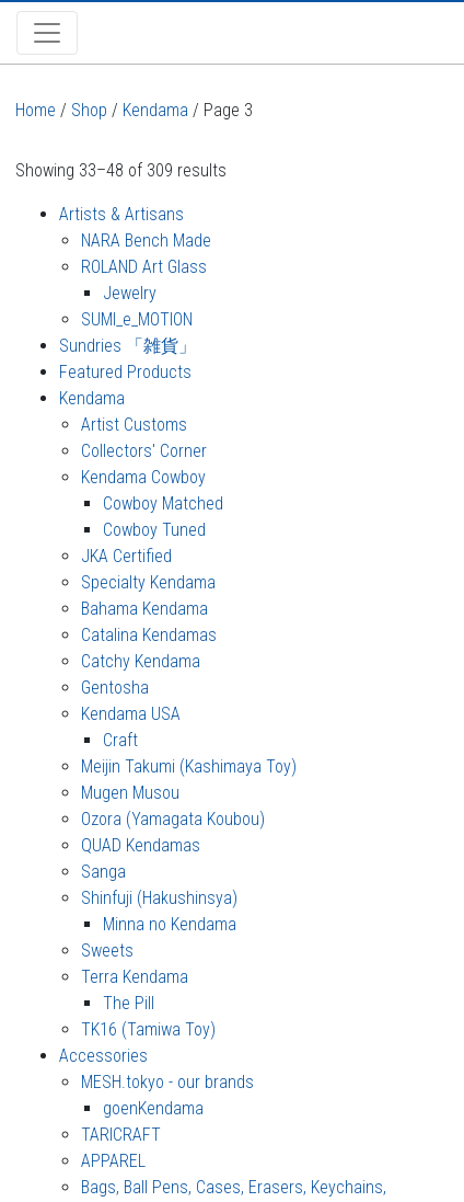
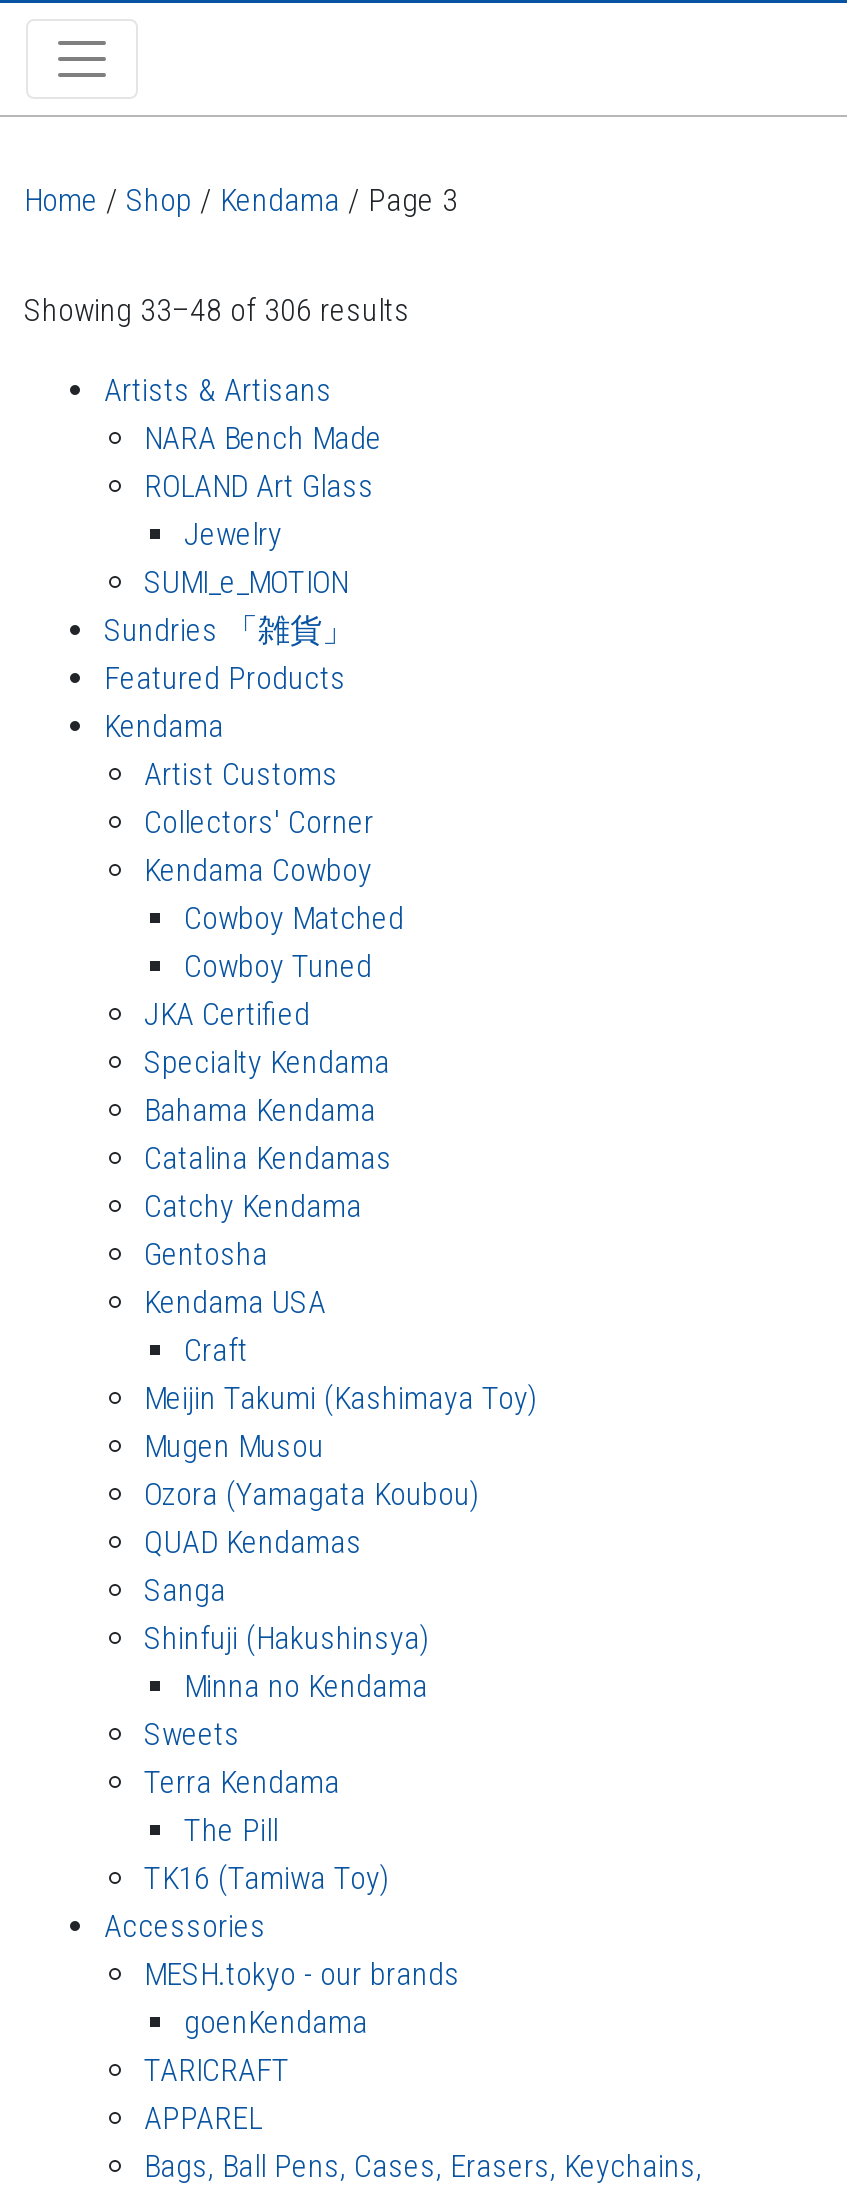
[15,160,227,181] Showing 33–48 of 309 results -> [24,291,410,329] Showing 33–48 of 306 results

